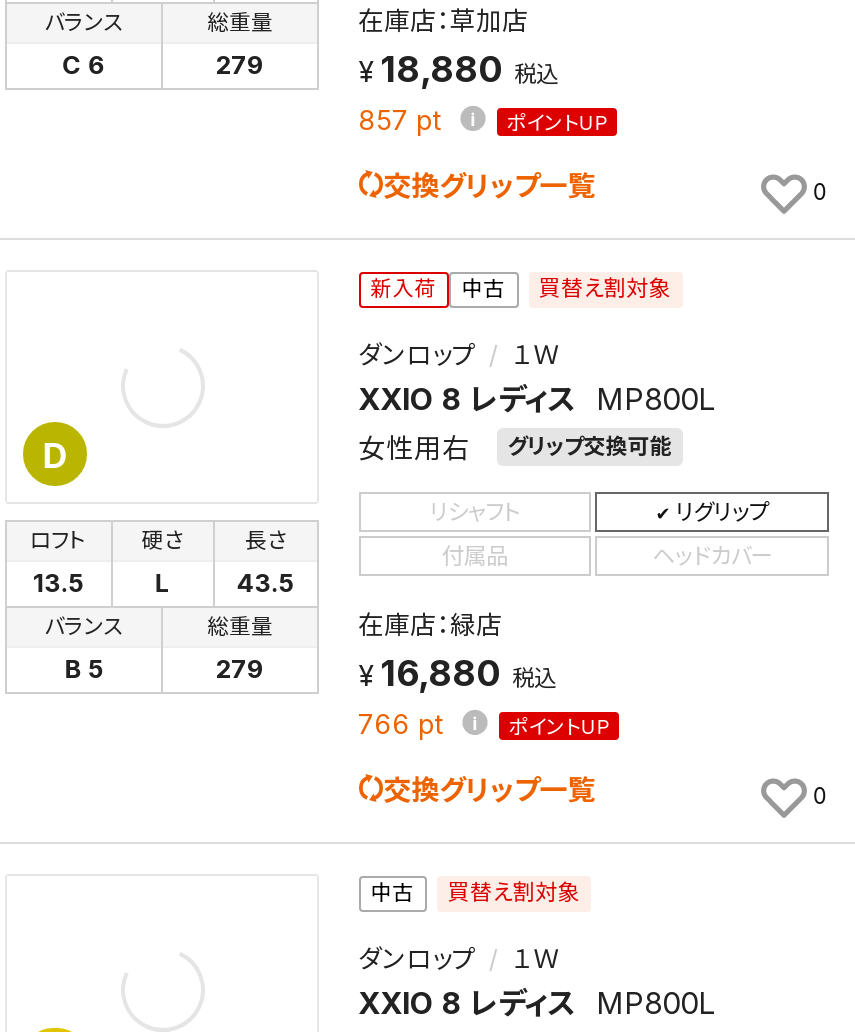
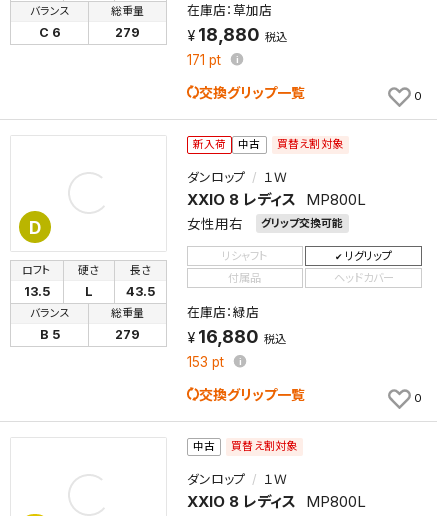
[358,104,606,136] 857 pt | ポイントUP -> [186,52,224,68] 171 pt
[358,708,608,740] 766 pt | ポイントUP -> [186,354,227,370] 153 pt

